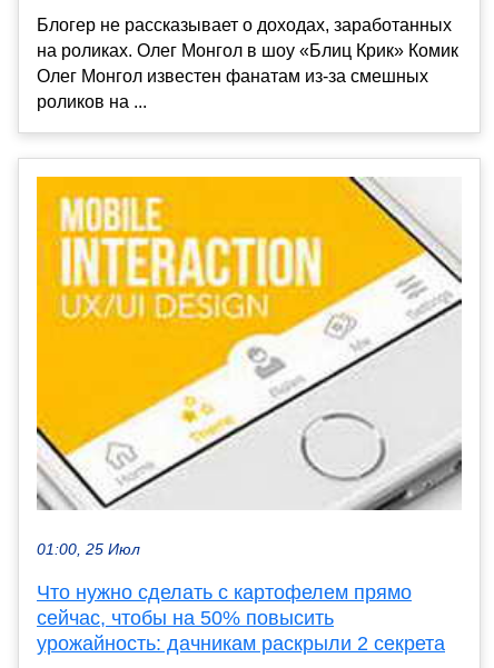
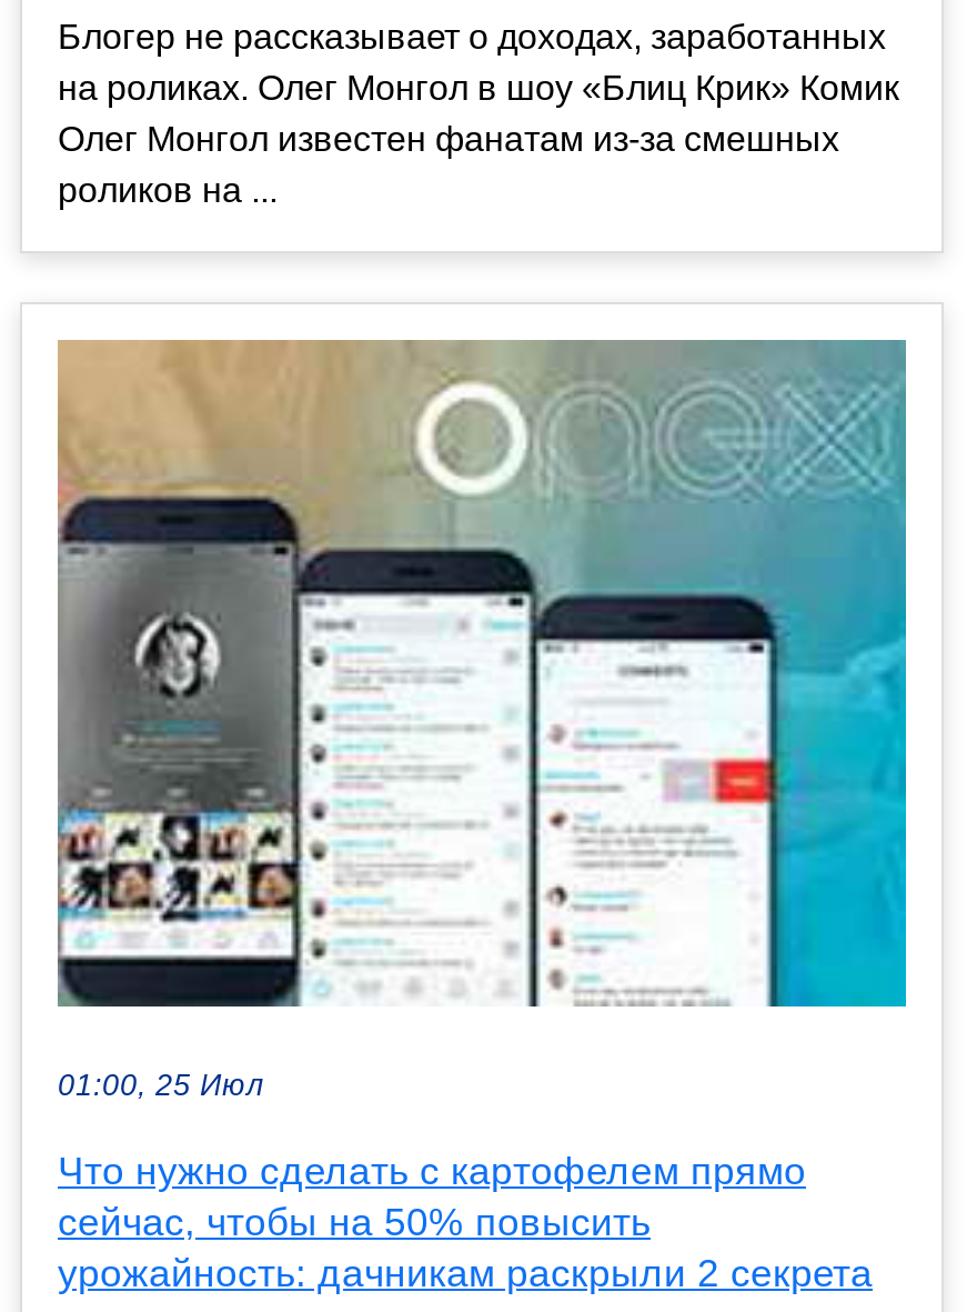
[36,176,463,511] [image] -> [56,338,908,1009] [image]

